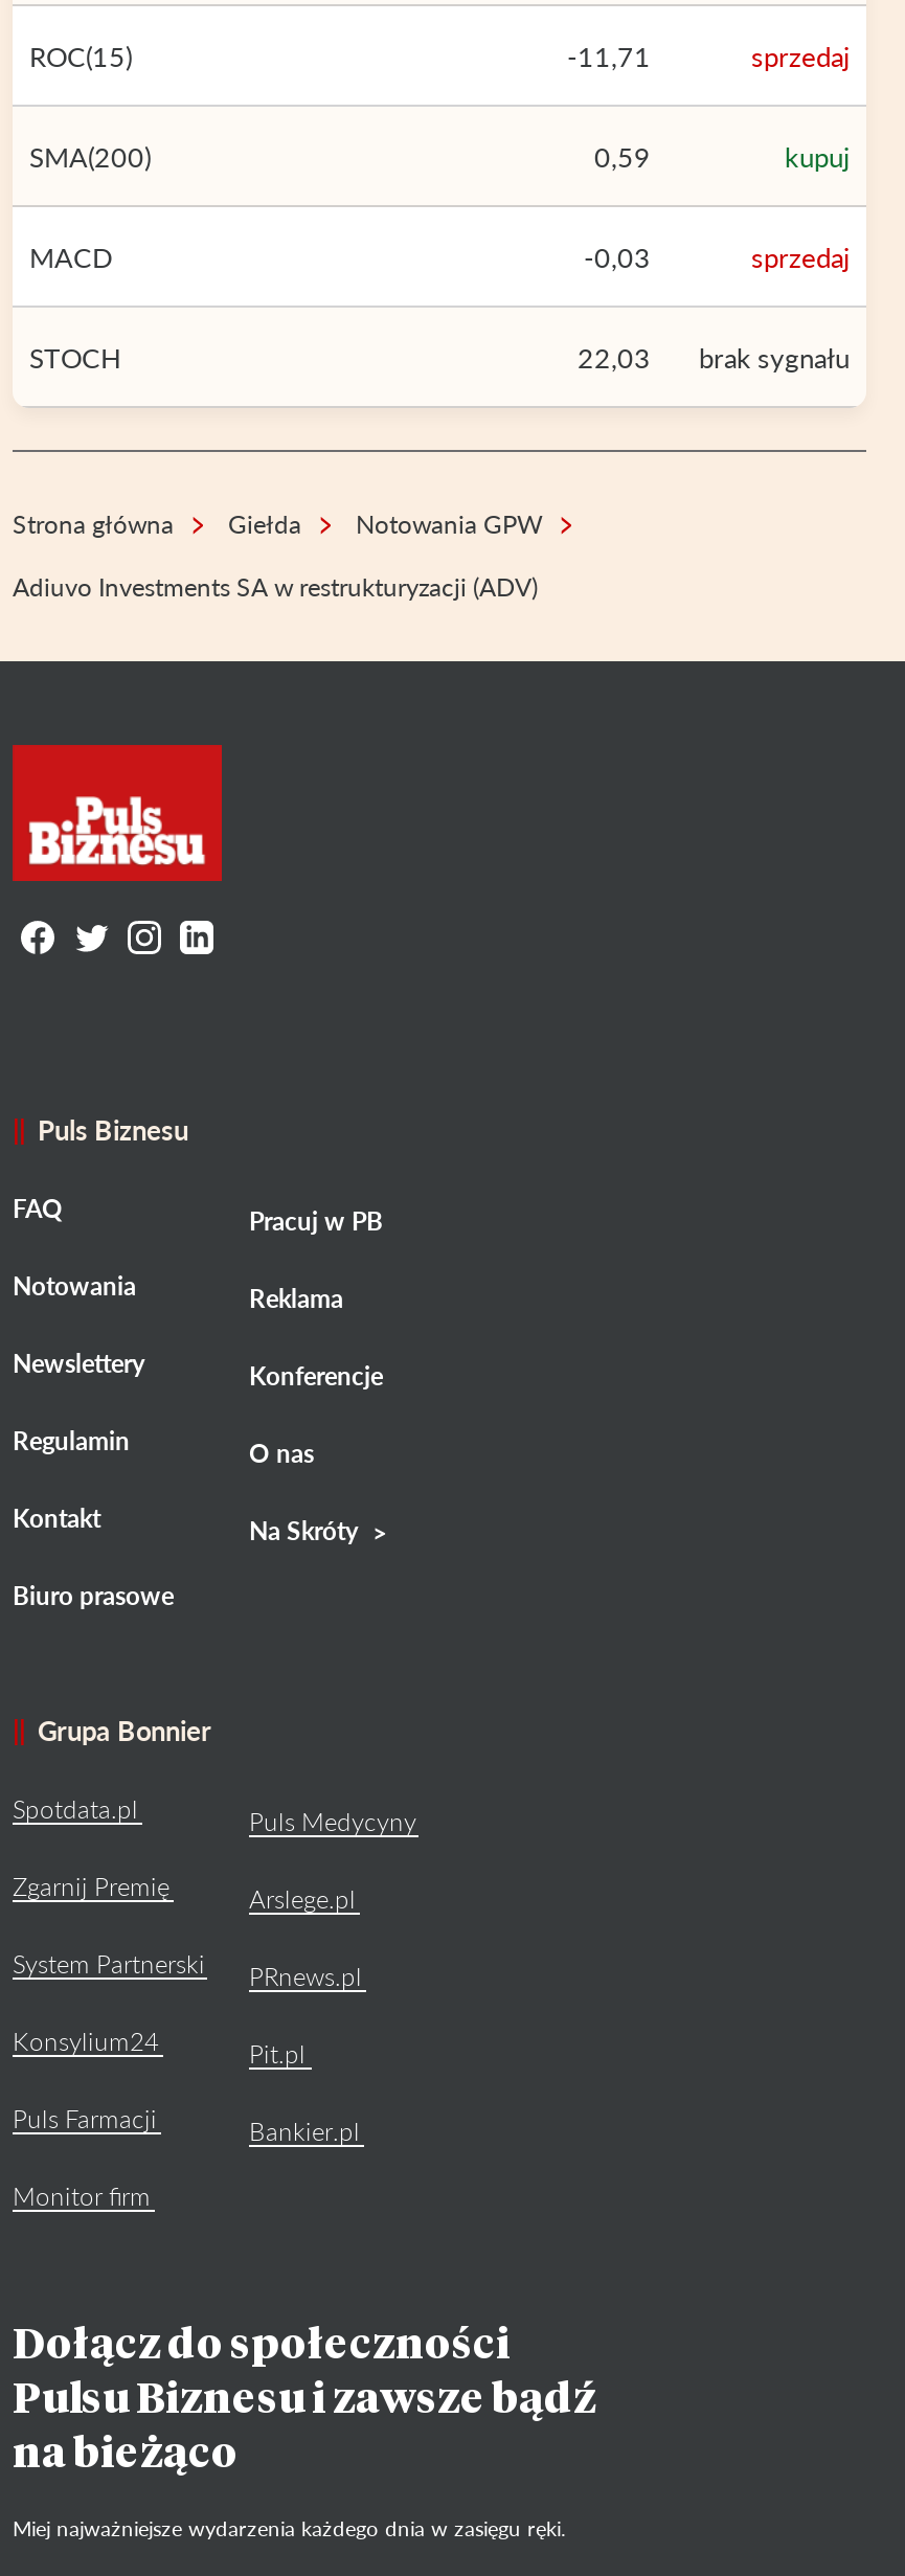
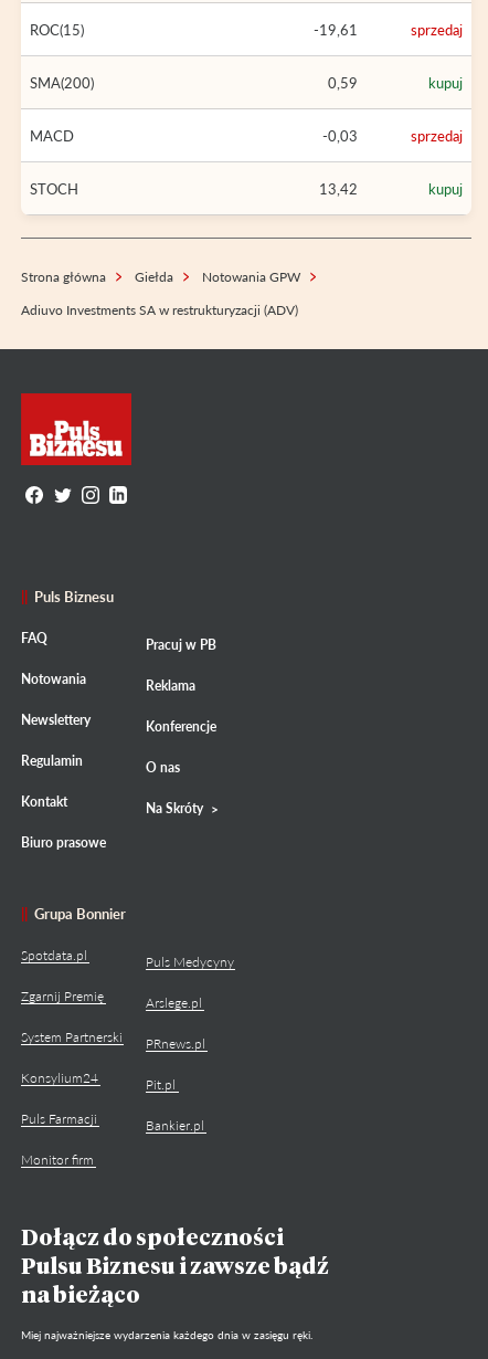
[567,39,651,72] -11,71 -> [314,21,358,38] -19,61
[578,340,850,374] 22,03 | brak sygnału -> [319,180,463,197] 13,42 | kupuj

